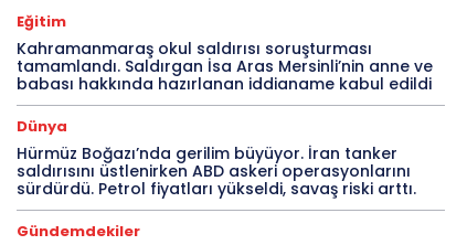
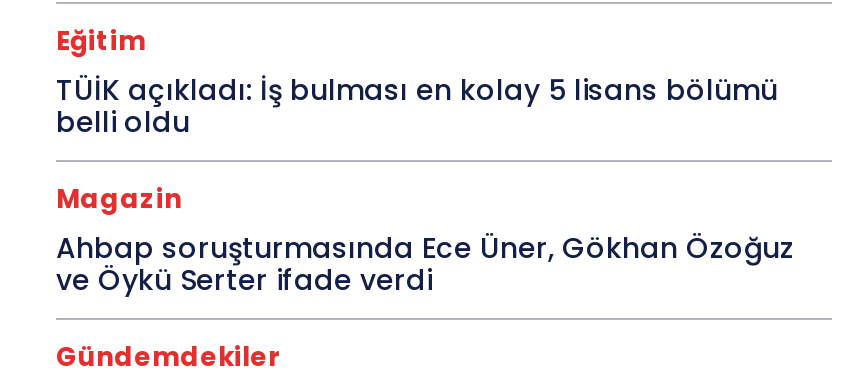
[17,38,433,95] Kahramanmaraş okul saldırısı soruşturması | tamamlandı. Saldırgan İsa Aras Mersinli’nin anne ve | babası hakkında hazırlanan iddianame kabul edildi -> [56,70,778,142] TÜİK açıkladı: İş bulması en kolay 5 lisans bölümü | belli oldu
[17,116,416,200] Dünya | Hürmüz Boğazı’nda gerilim büyüyor. İran tanker | saldırısını üstlenirken ABD askeri operasyonlarını | sürdürdü. Petrol fiyatları yükseldi, savaş riski arttı. -> [56,180,794,300] Magazin | Ahbap soruşturmasında Ece Üner, Gökhan Özoğuz | ve Öykü Serter ifade verdi

